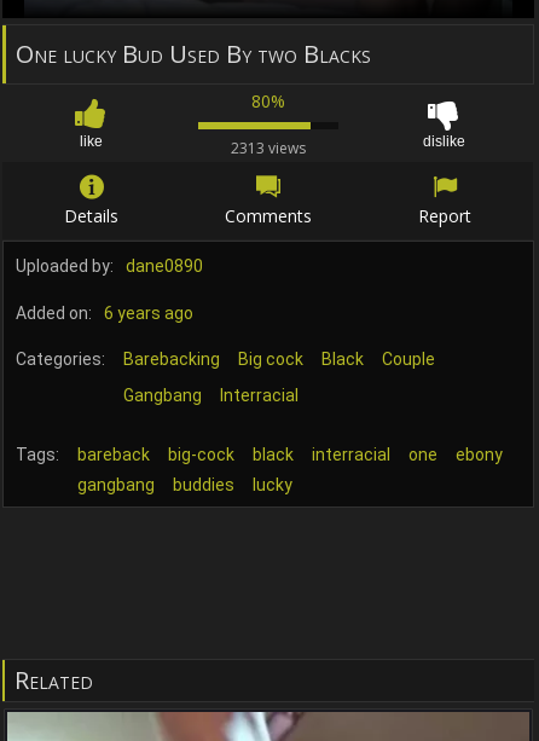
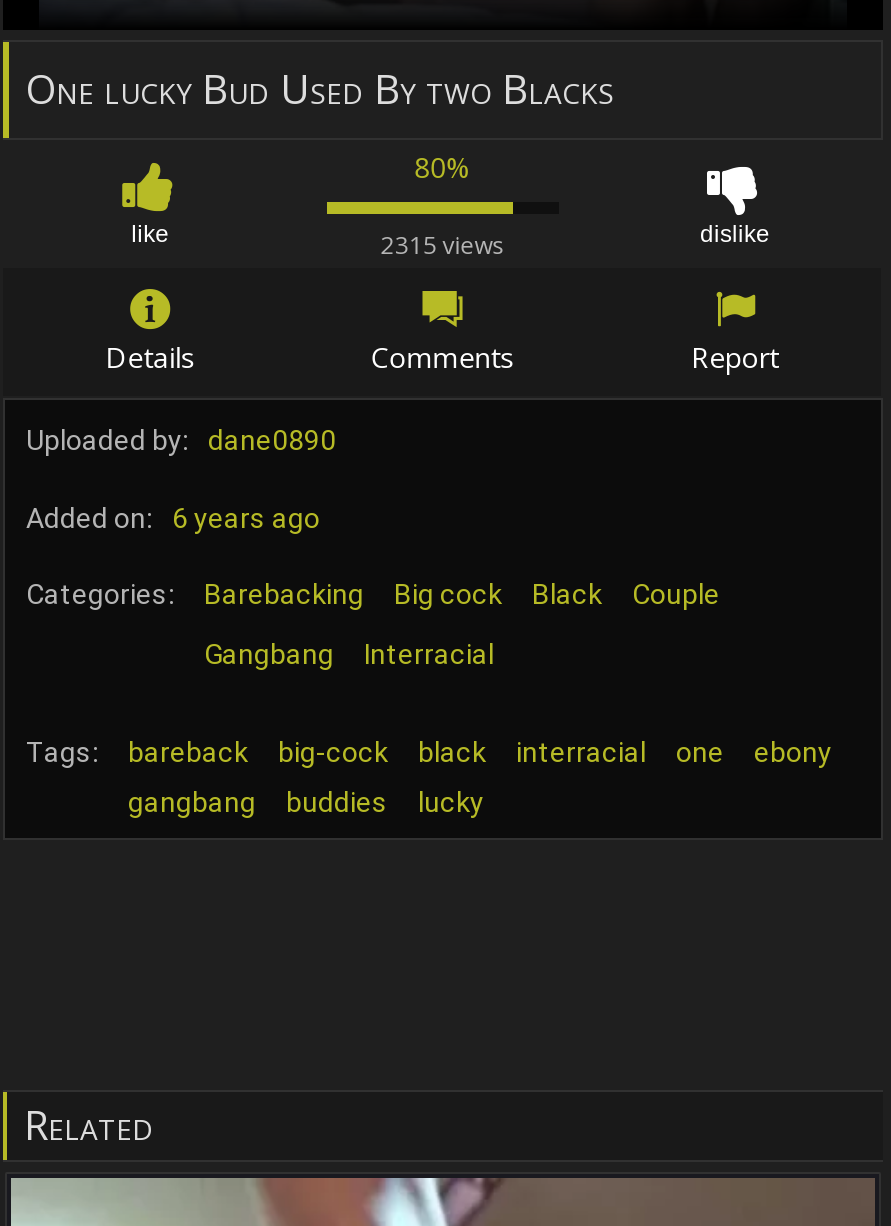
[231,138,306,158] 2313 views -> [381,228,505,262] 2315 views

